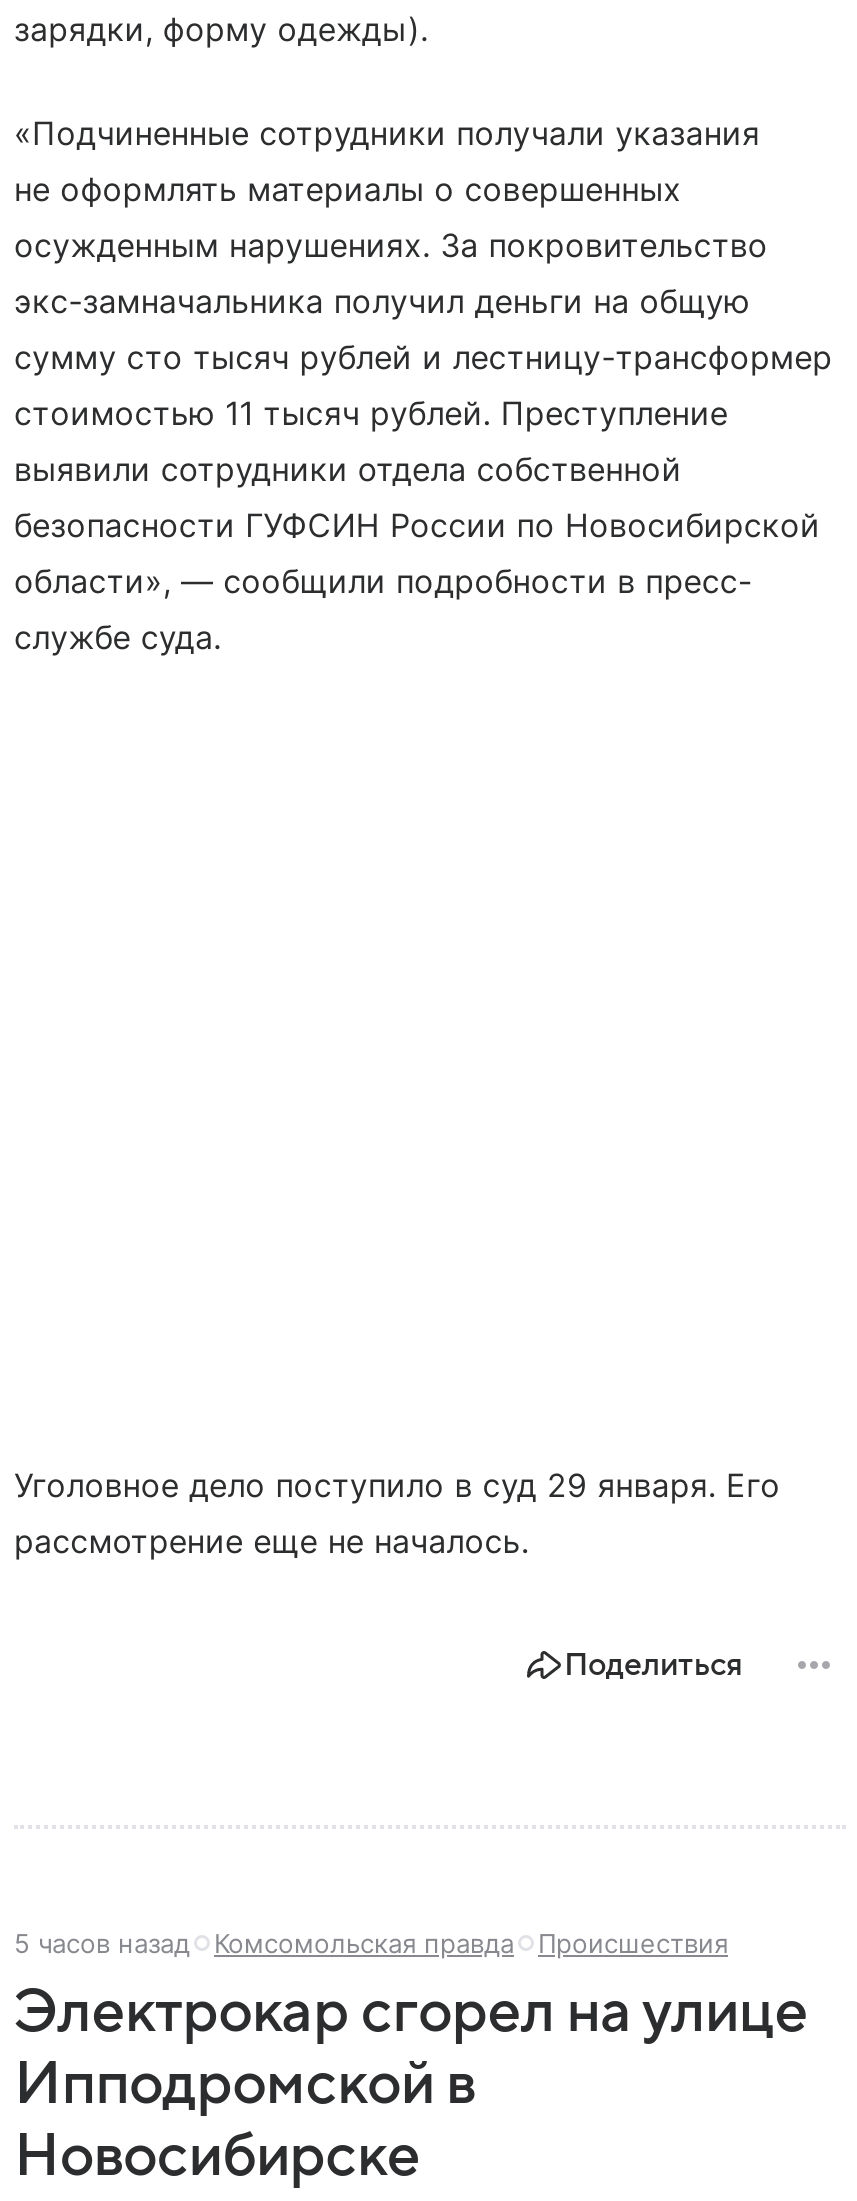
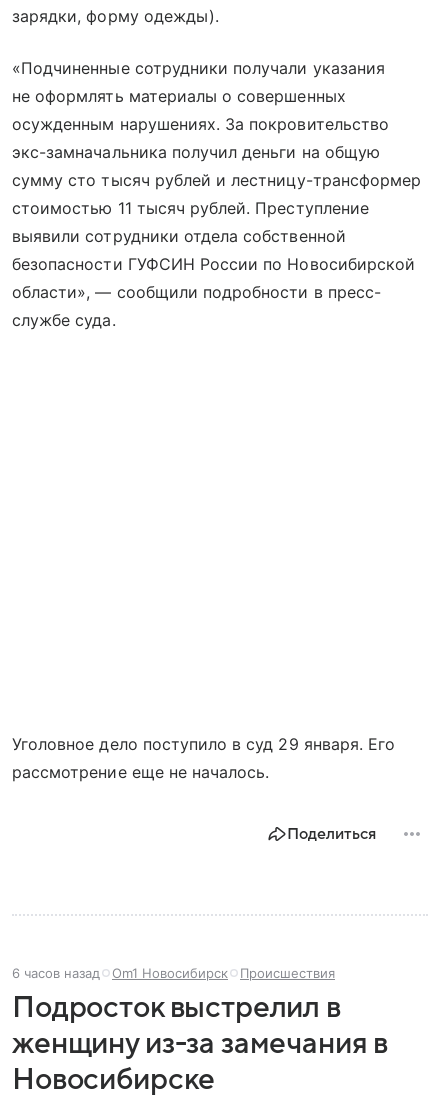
[14,1927,514,1959] 5 часов назад | Комсомольская правда -> [12,965,228,981] 6 часов назад | Om1 Новосибирск
[14,1979,808,2117] Электрокар сгорел на улице | Ипподромской в -> [12,991,388,1060] Подросток выстрелил в | женщину из-за замечания в

